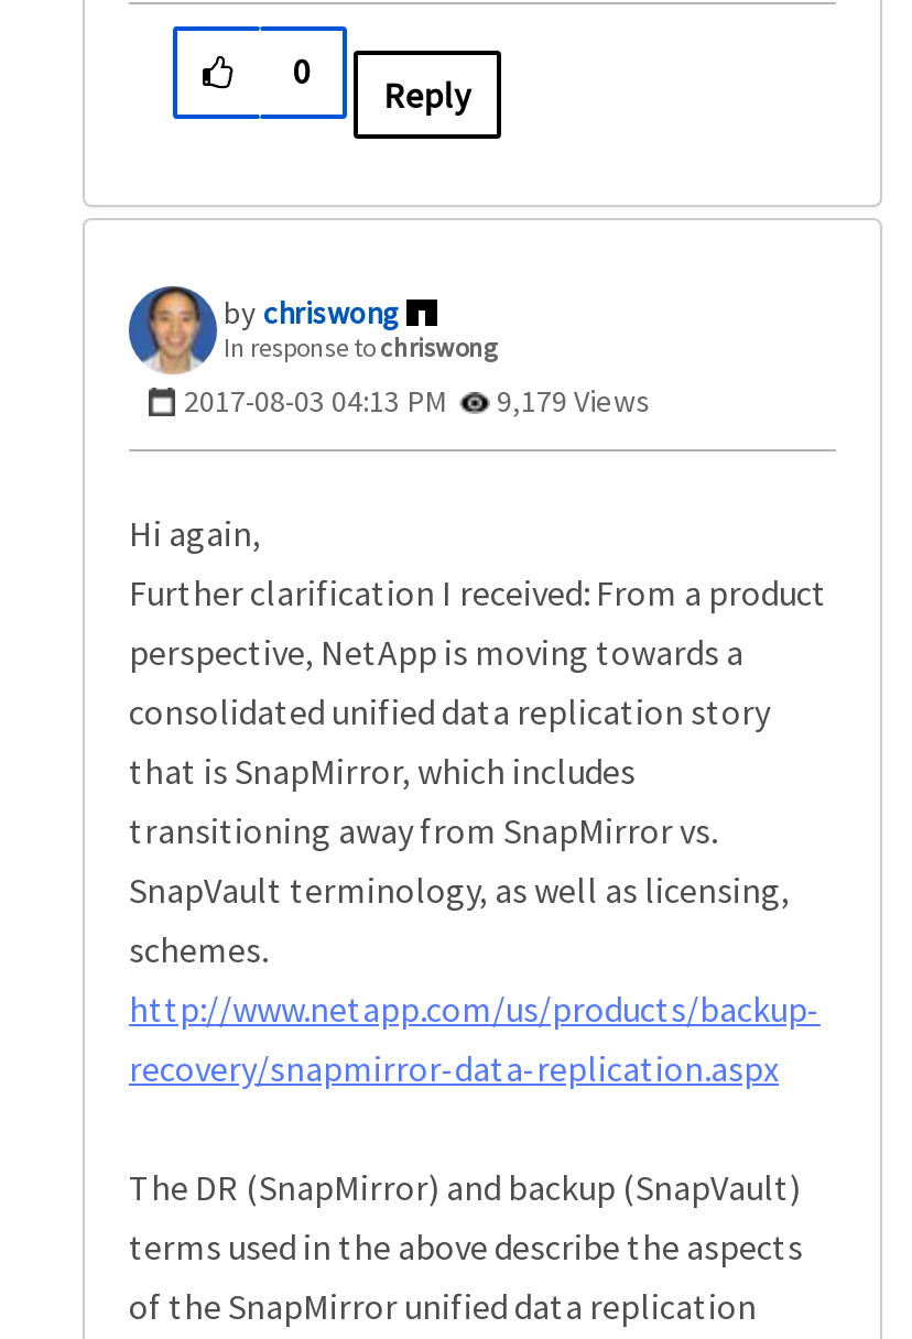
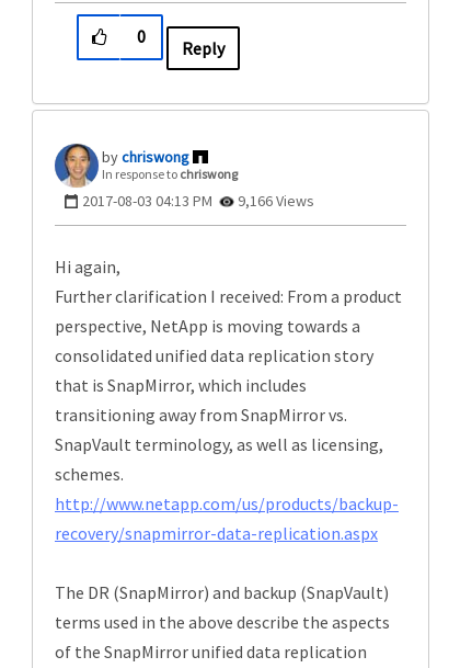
[184,381,651,421] 2017-08-03 04:13 PM 9,179 Views -> [82,191,314,211] 2017-08-03 04:13 PM 9,166 Views

